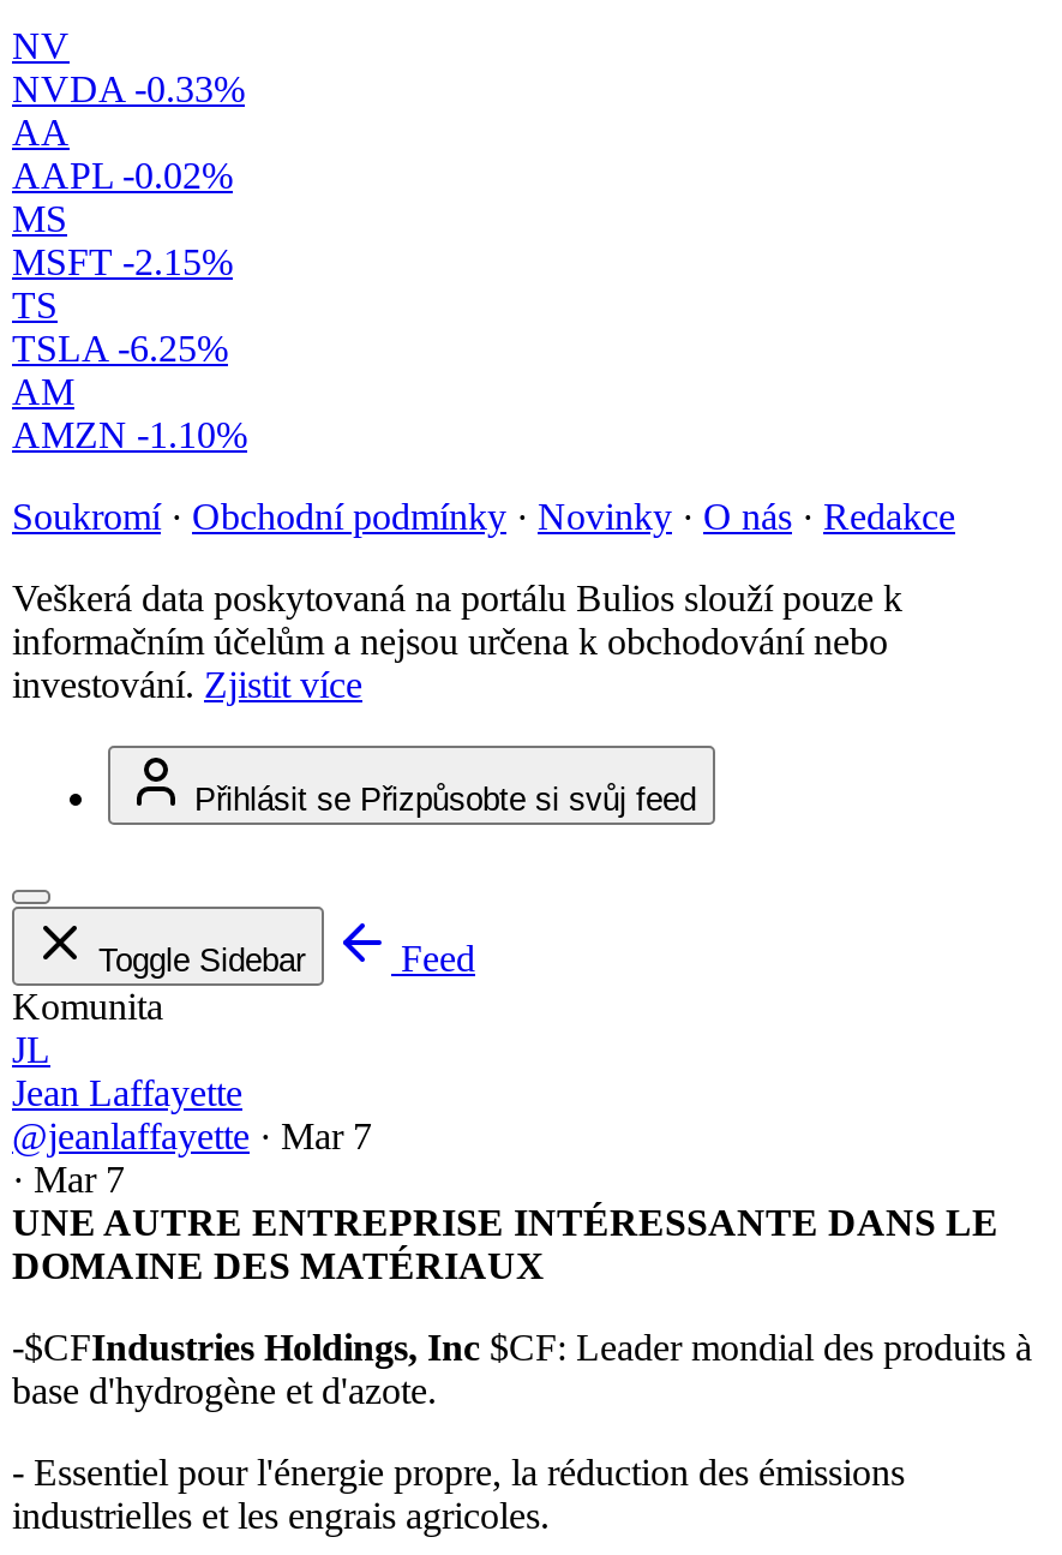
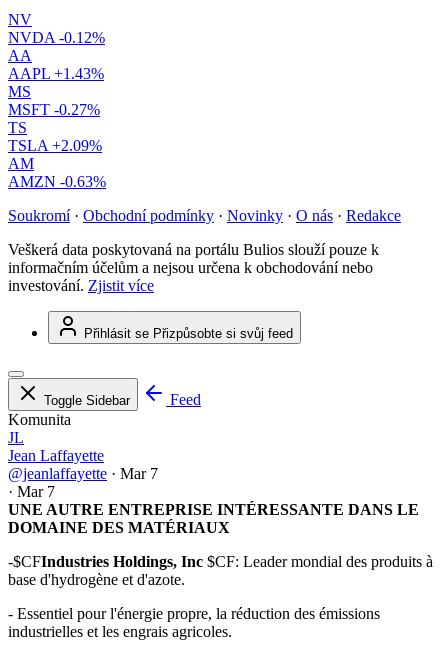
[12,69,245,110] NVDA -0.33% -> [8,29,105,46] NVDA -0.12%
[12,155,233,196] AAPL -0.02% -> [8,65,104,82] AAPL +1.43%
[12,242,233,282] MSFT -2.15% -> [8,101,100,118] MSFT -0.27%
[12,328,228,369] TSLA -6.25% -> [8,137,102,154] TSLA +2.09%
[12,415,247,455] AMZN -1.10% -> [8,173,106,190] AMZN -0.63%

